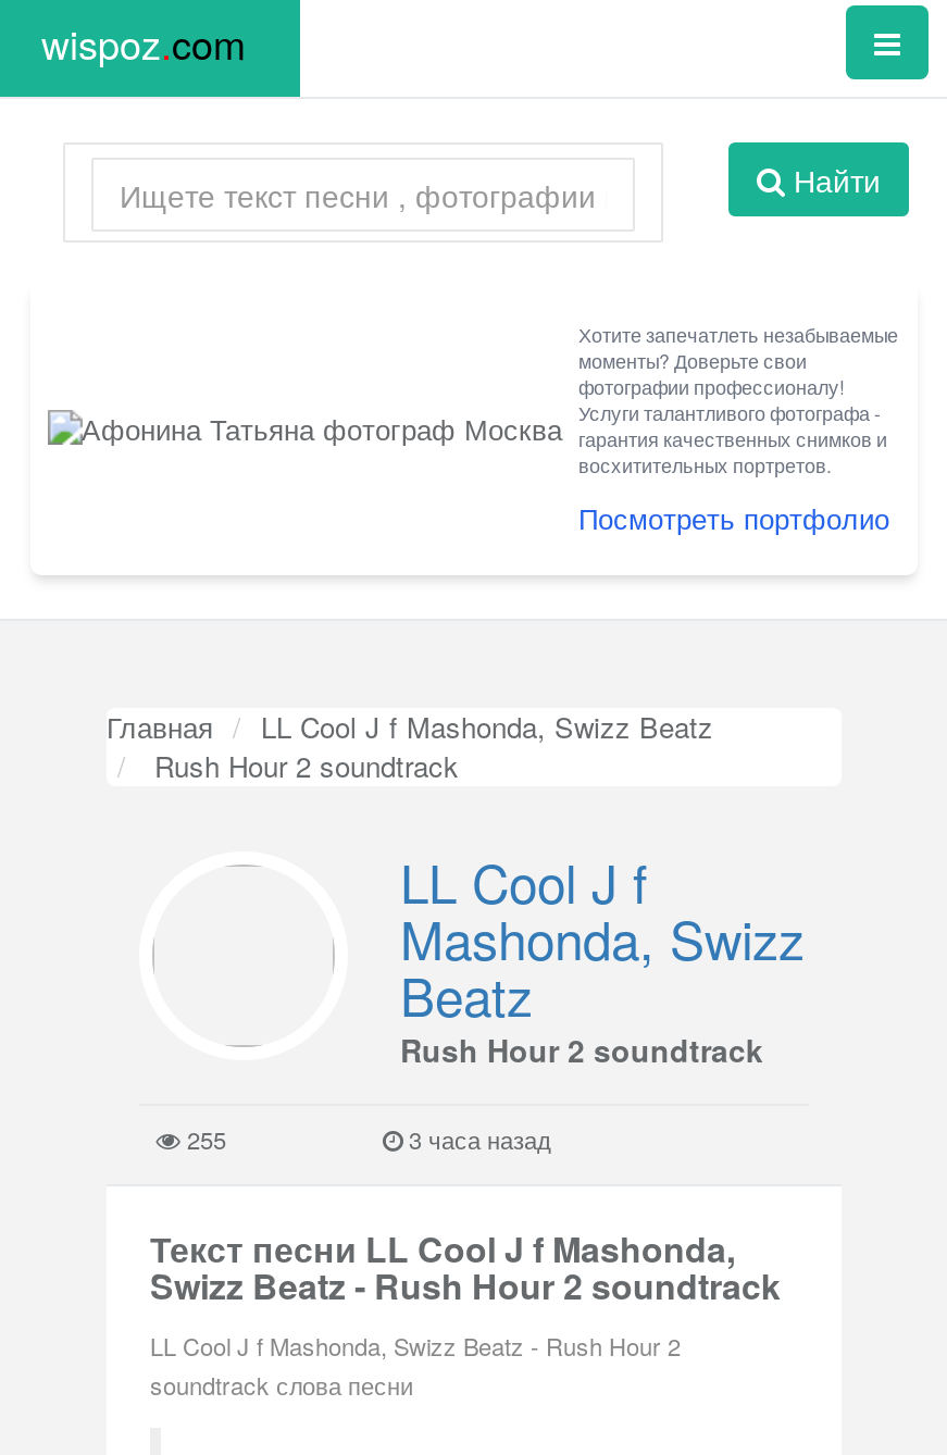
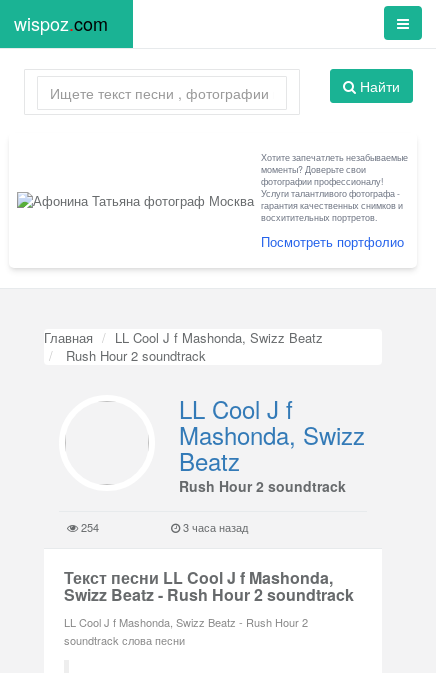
[180,1121,226,1156] 255 -> [78,519,99,535] 254

